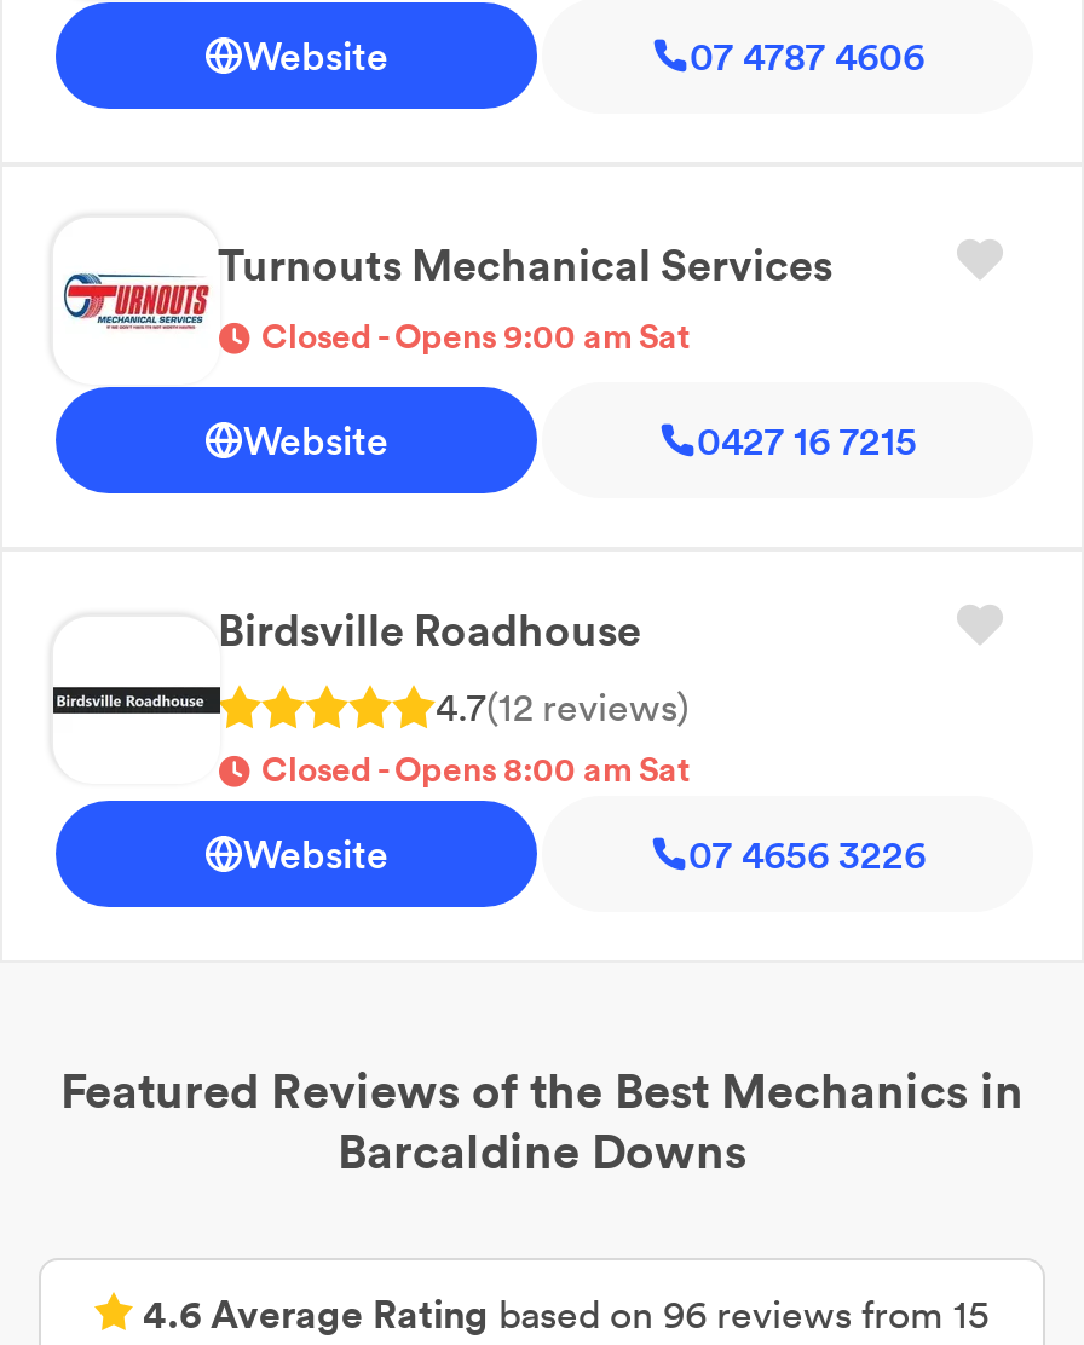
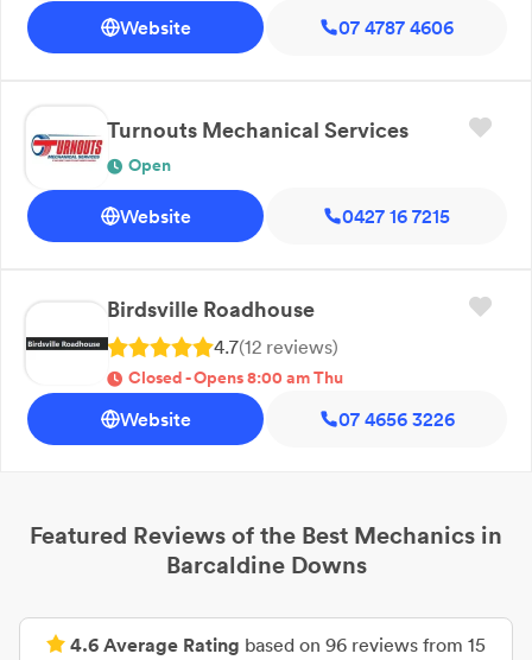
[261,315,690,358] Closed - Opens 9:00 am Sat -> [128,154,171,176] Open
[261,748,690,791] Closed - Opens 8:00 am Sat -> [128,367,343,388] Closed - Opens 8:00 am Thu

